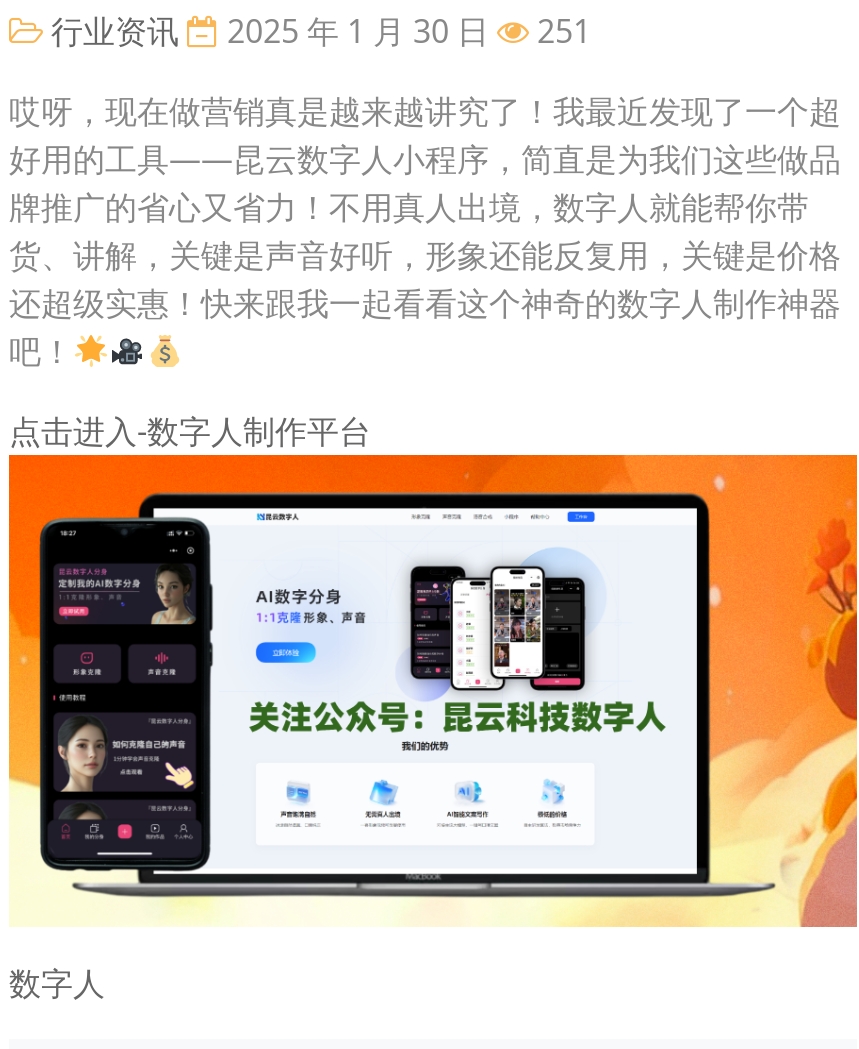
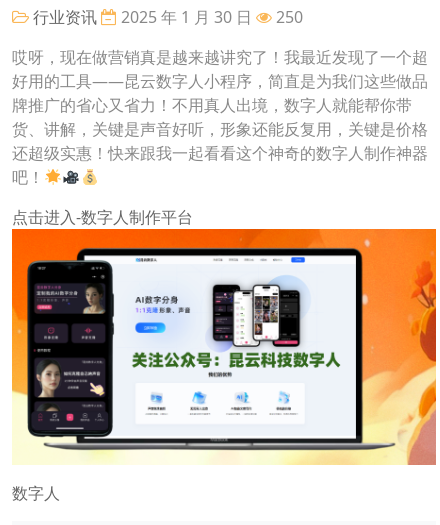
[51,9,591,53] 行业资讯 2025 年 1 月 30 日 251 -> [33,6,303,28] 行业资讯 2025 年 1 月 30 日 250

